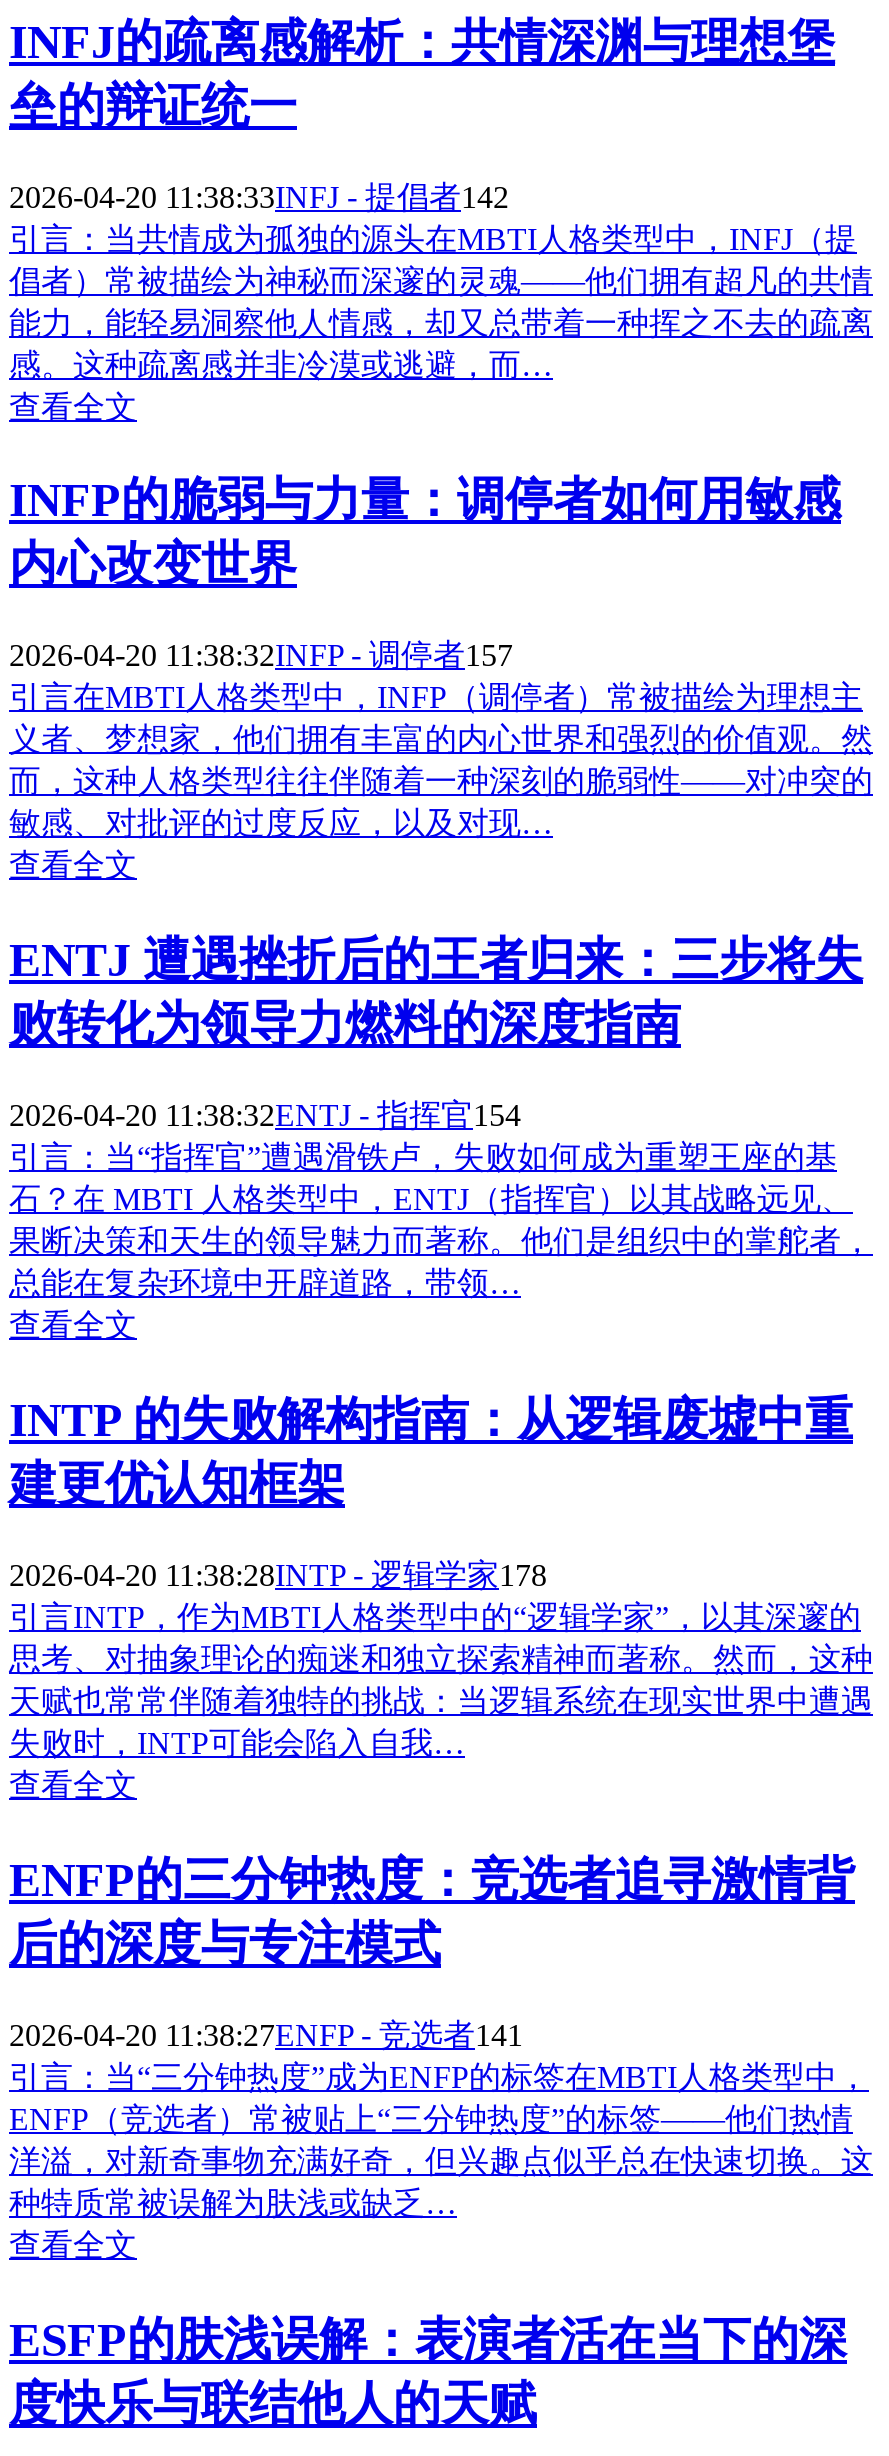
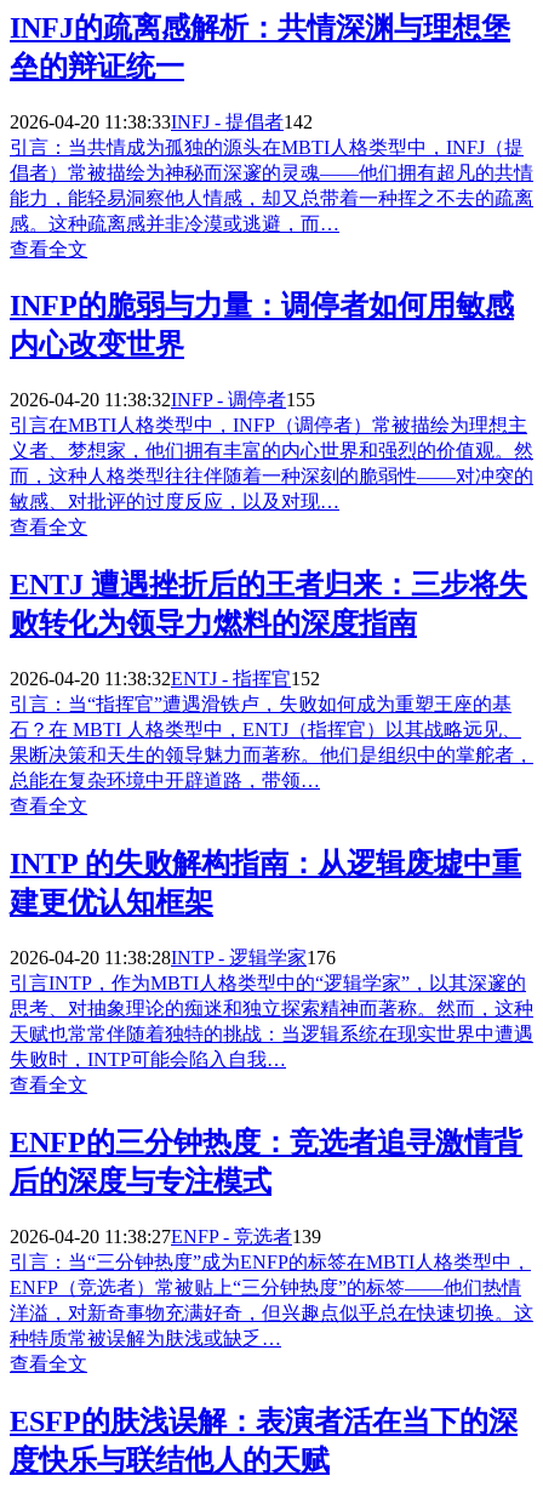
[9,639,513,673] 2026-04-20 11:38:32INFP - 调停者157 -> [10,390,315,410] 2026-04-20 11:38:32INFP - 调停者155
[9,1098,521,1132] 2026-04-20 11:38:32ENTJ - 指挥官154 -> [10,668,320,689] 2026-04-20 11:38:32ENTJ - 指挥官152
[9,1558,547,1592] 2026-04-20 11:38:28INTP - 逻辑学家178 -> [10,947,336,968] 2026-04-20 11:38:28INTP - 逻辑学家176
[9,2018,523,2052] 2026-04-20 11:38:27ENFP - 竞选者141 -> [10,1226,321,1247] 2026-04-20 11:38:27ENFP - 竞选者139

